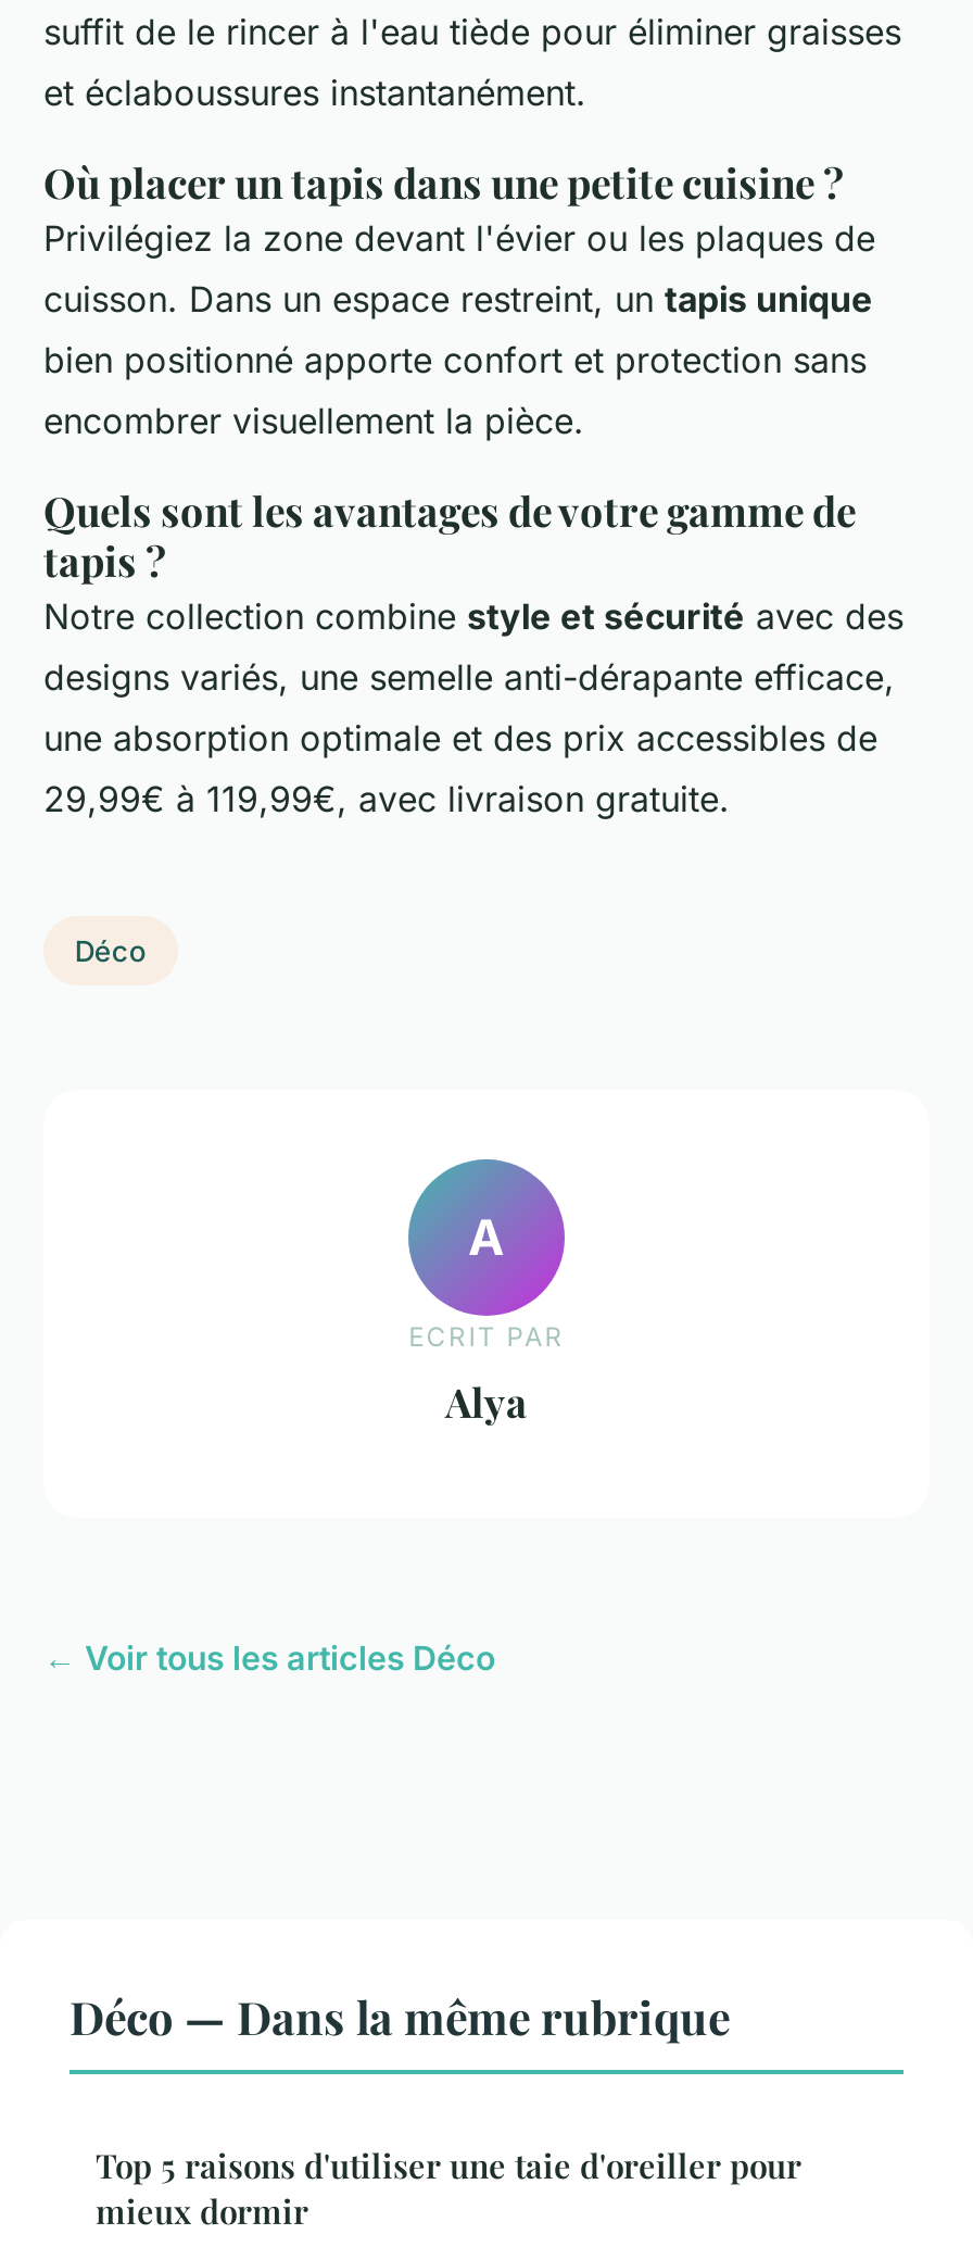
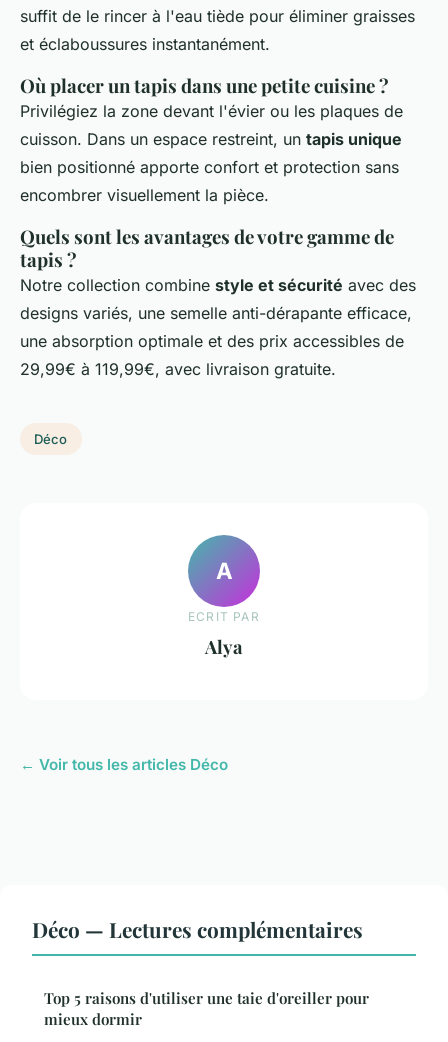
[69,1985,730,2046] Déco — Dans la même rubrique -> [32,915,363,943] Déco — Lectures complémentaires

